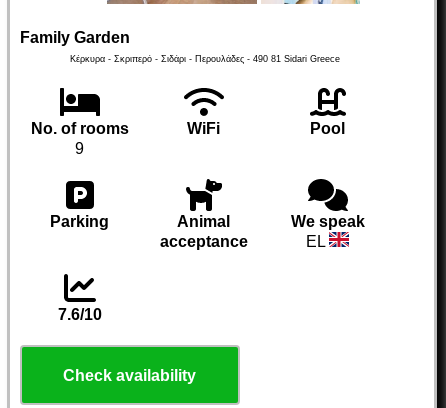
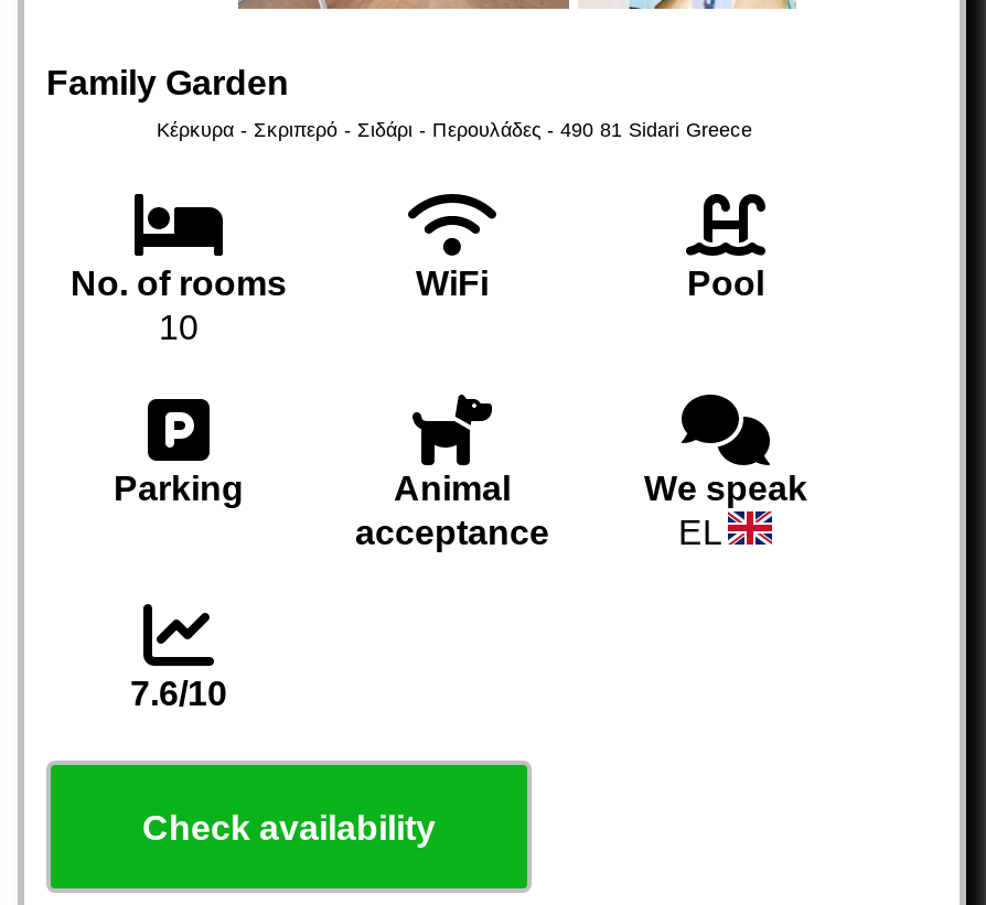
[75,140,84,157] 9 -> [159,309,199,346] 10

